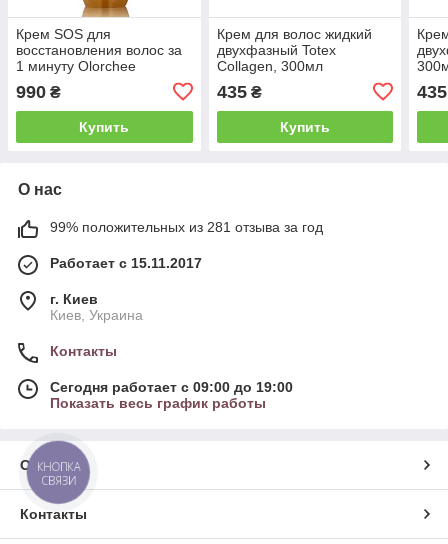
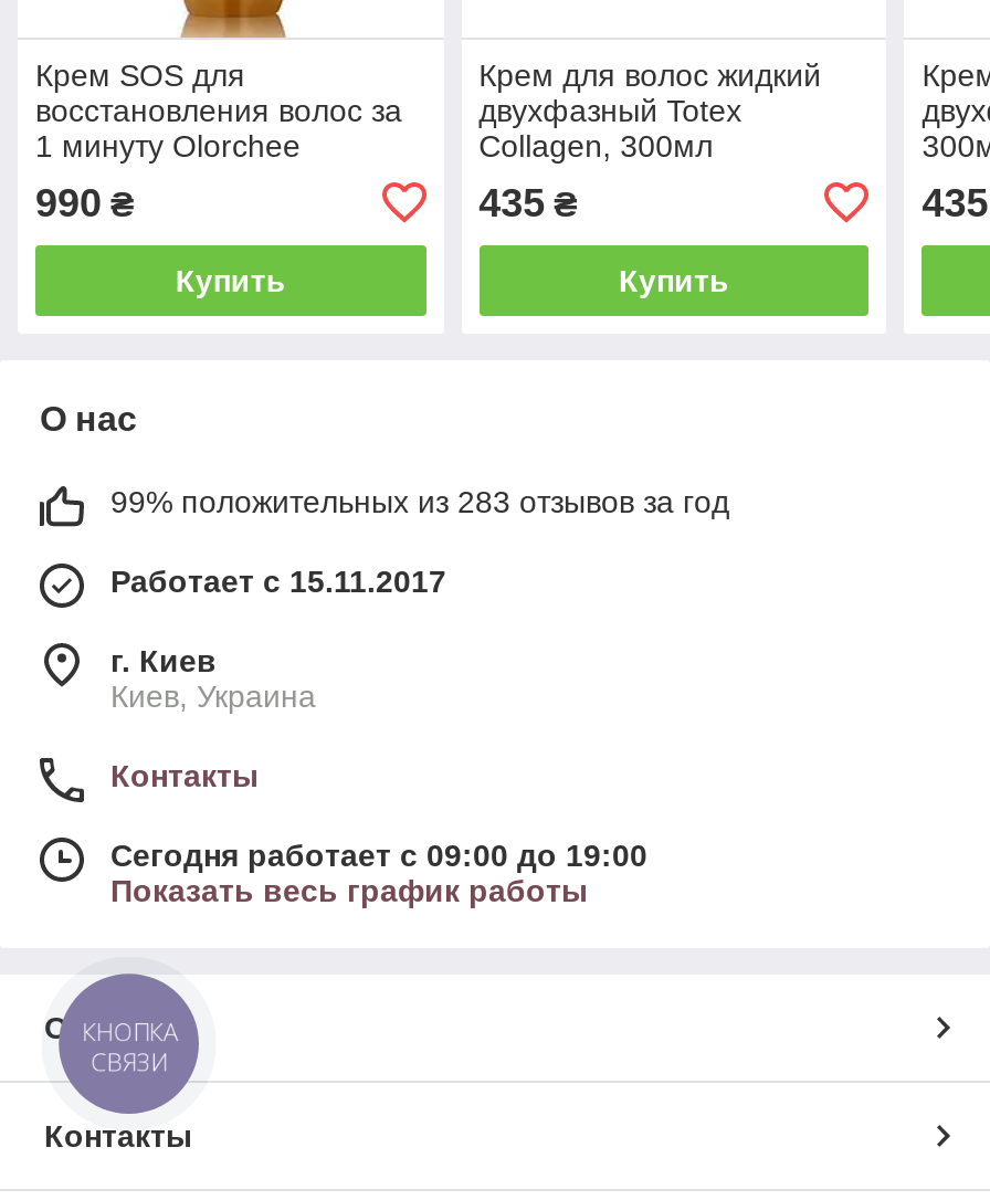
[50,219,323,235] 99% положительных из 281 отзыва за год -> [110,484,729,519] 99% положительных из 283 отзывов за год

